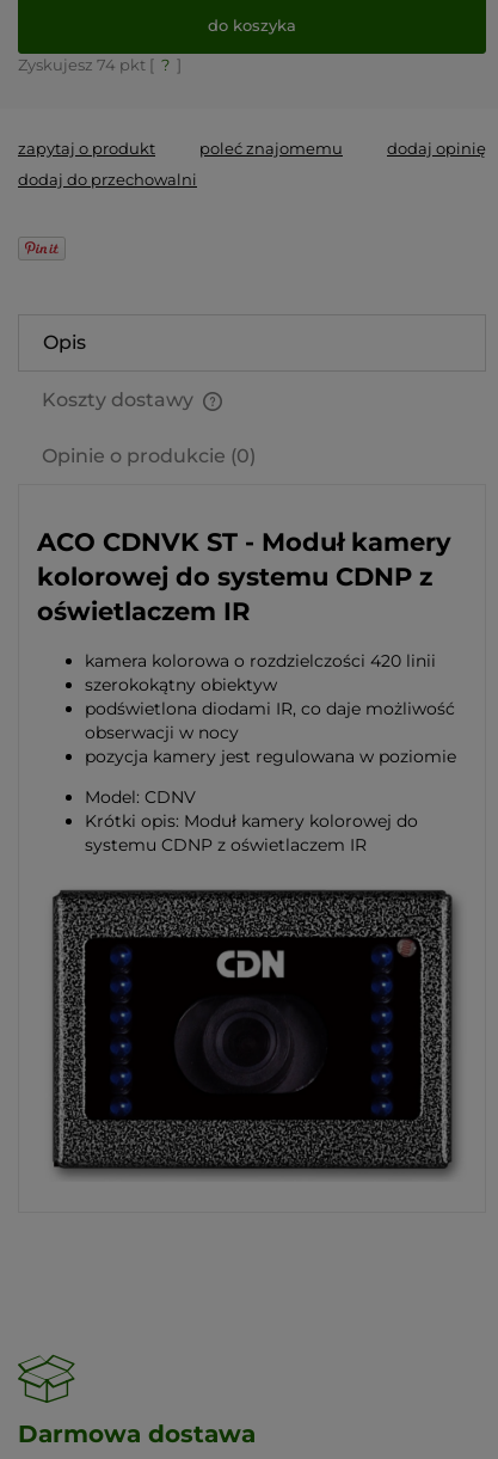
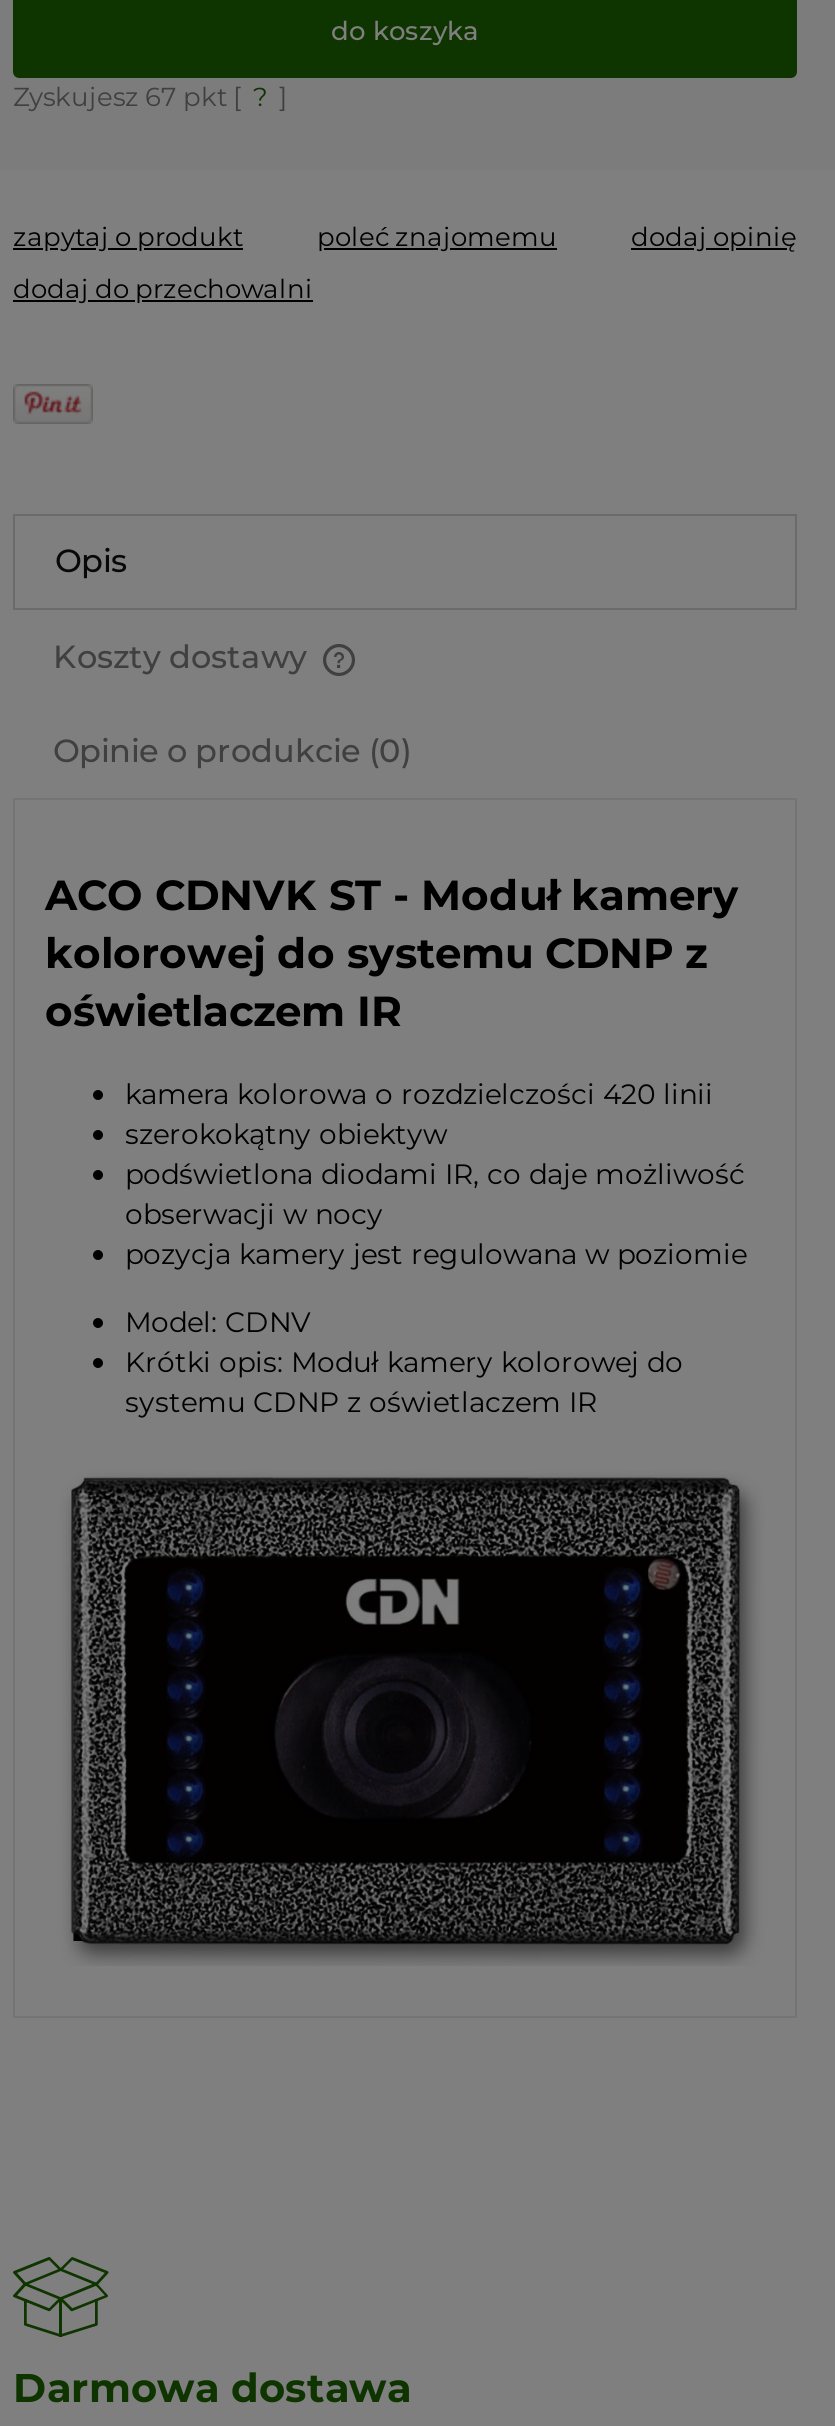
[18,55,182,74] Zyskujesz 74 pkt [ ? ] -> [13,80,287,112] Zyskujesz 67 pkt [ ? ]

